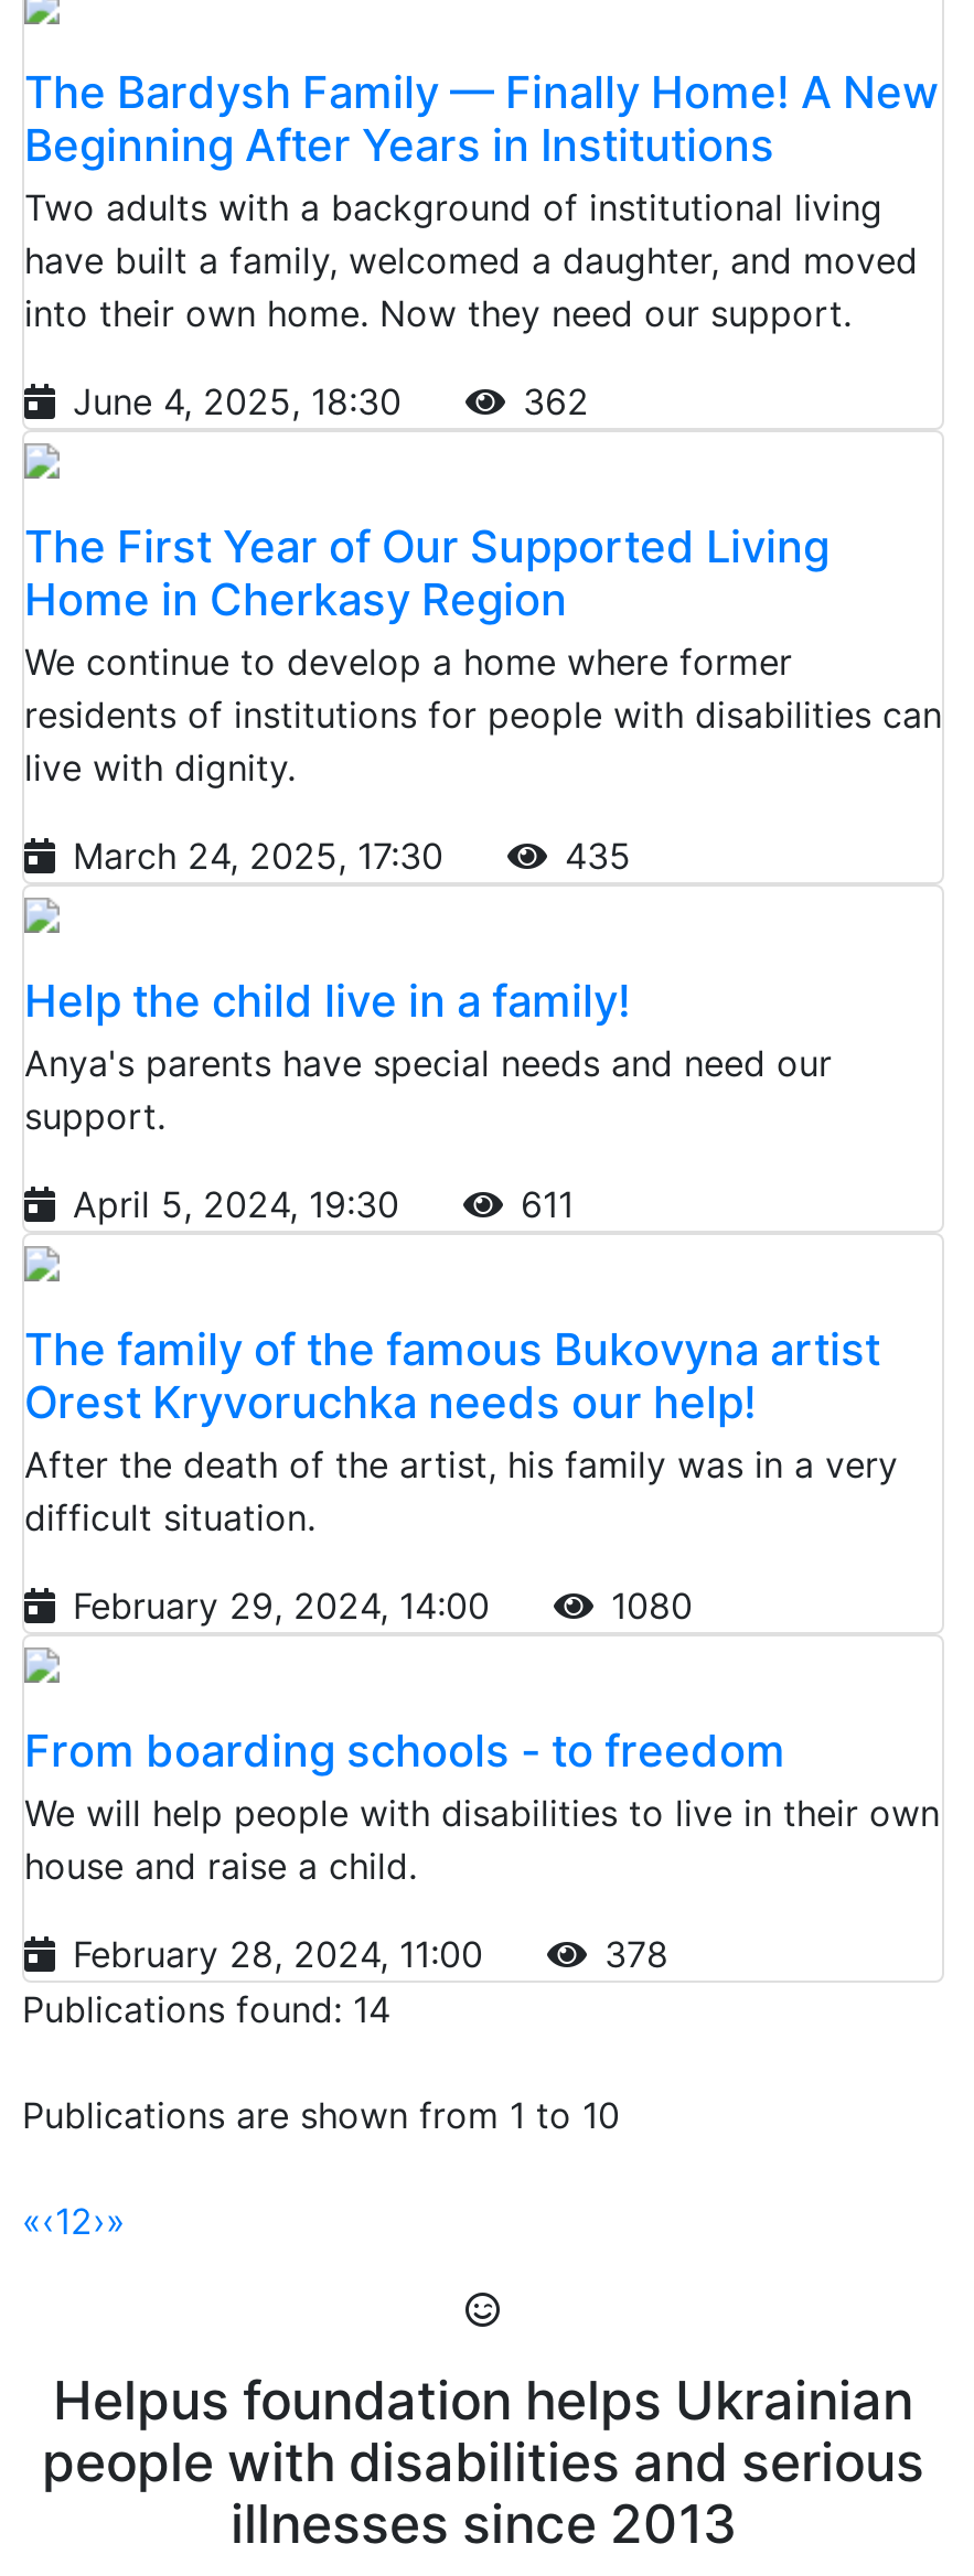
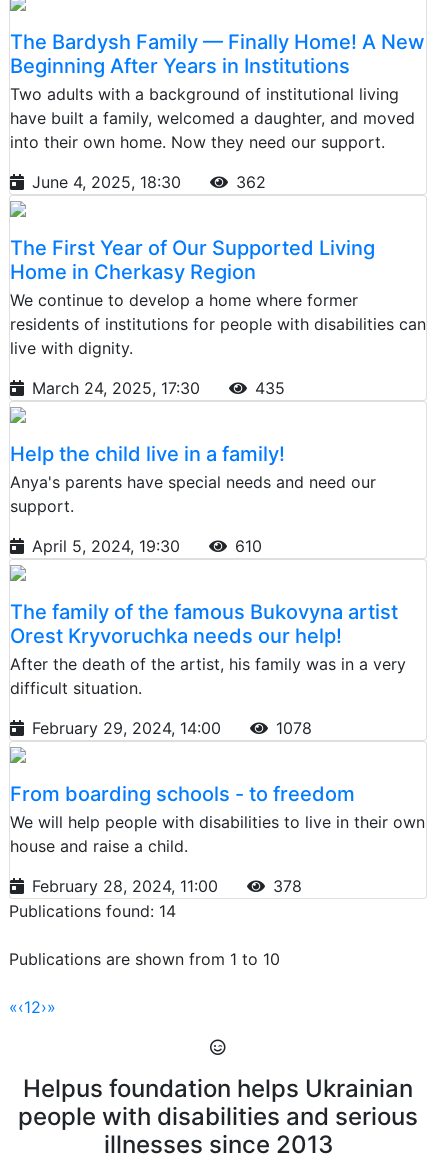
[521,1181,574,1225] 611 -> [235,536,262,556] 610
[611,1583,693,1627] 1080 -> [276,718,312,738] 1078

